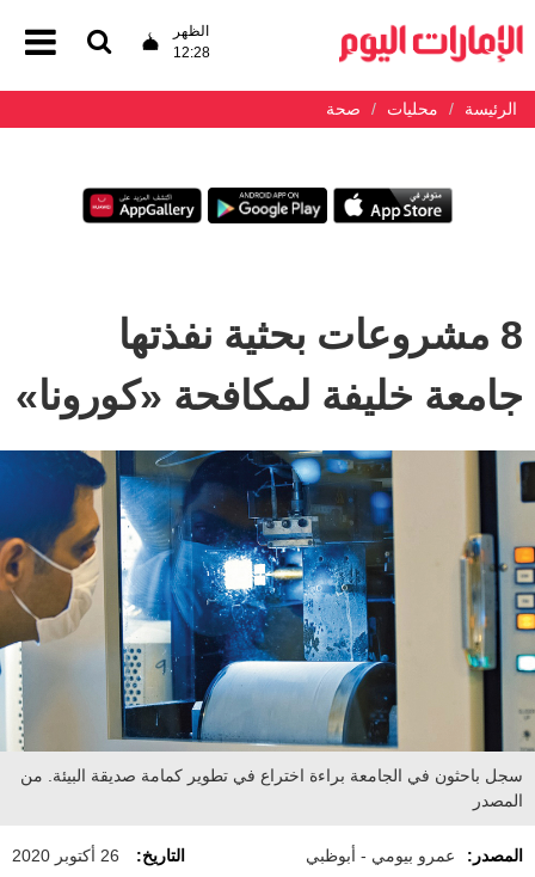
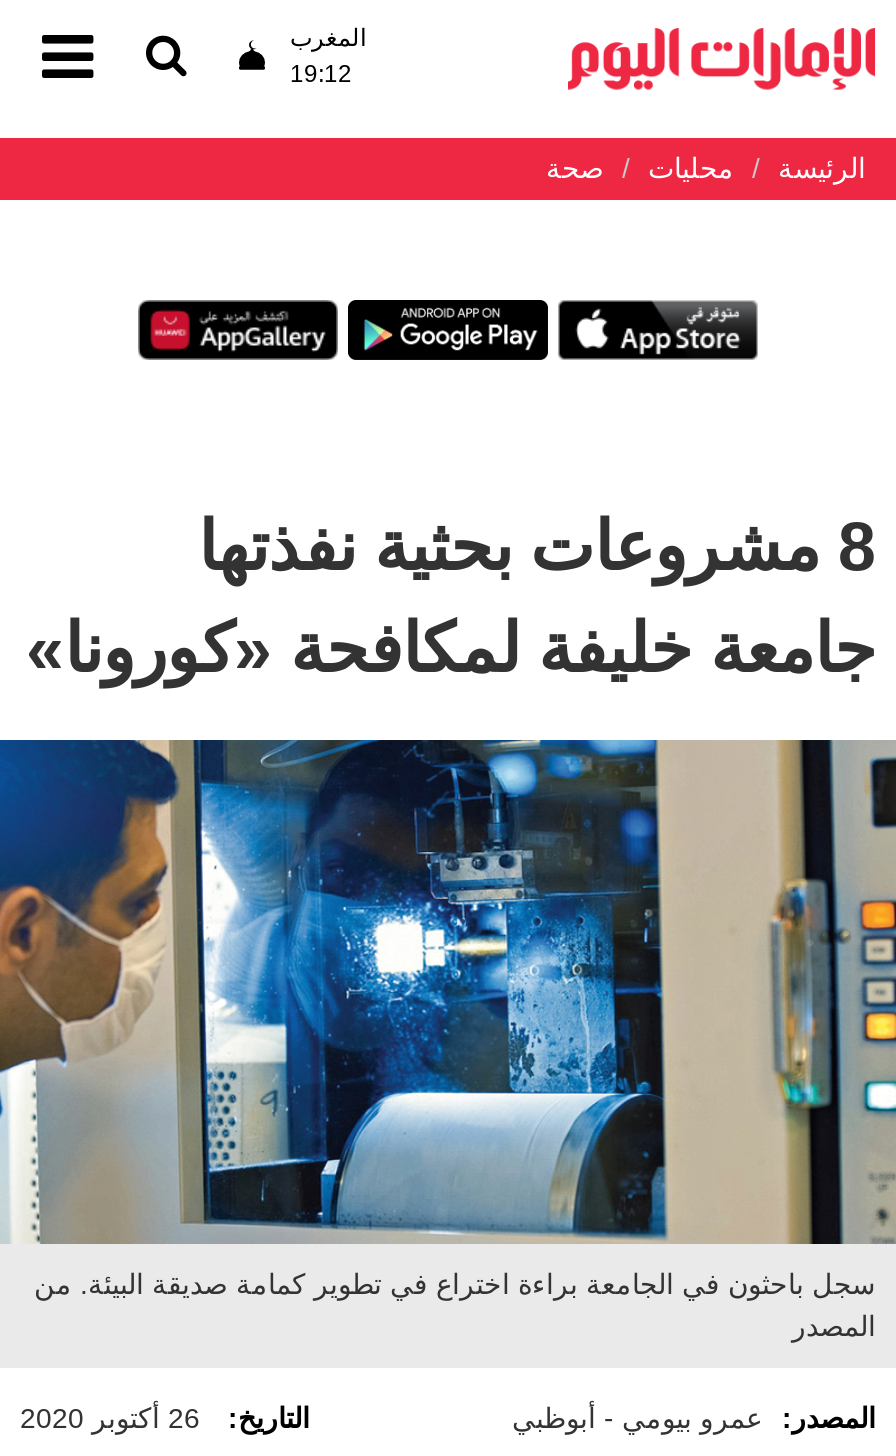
[173,22,210,61] الظهر | 12:28 -> [290,24,366,88] المغرب | 19:12

